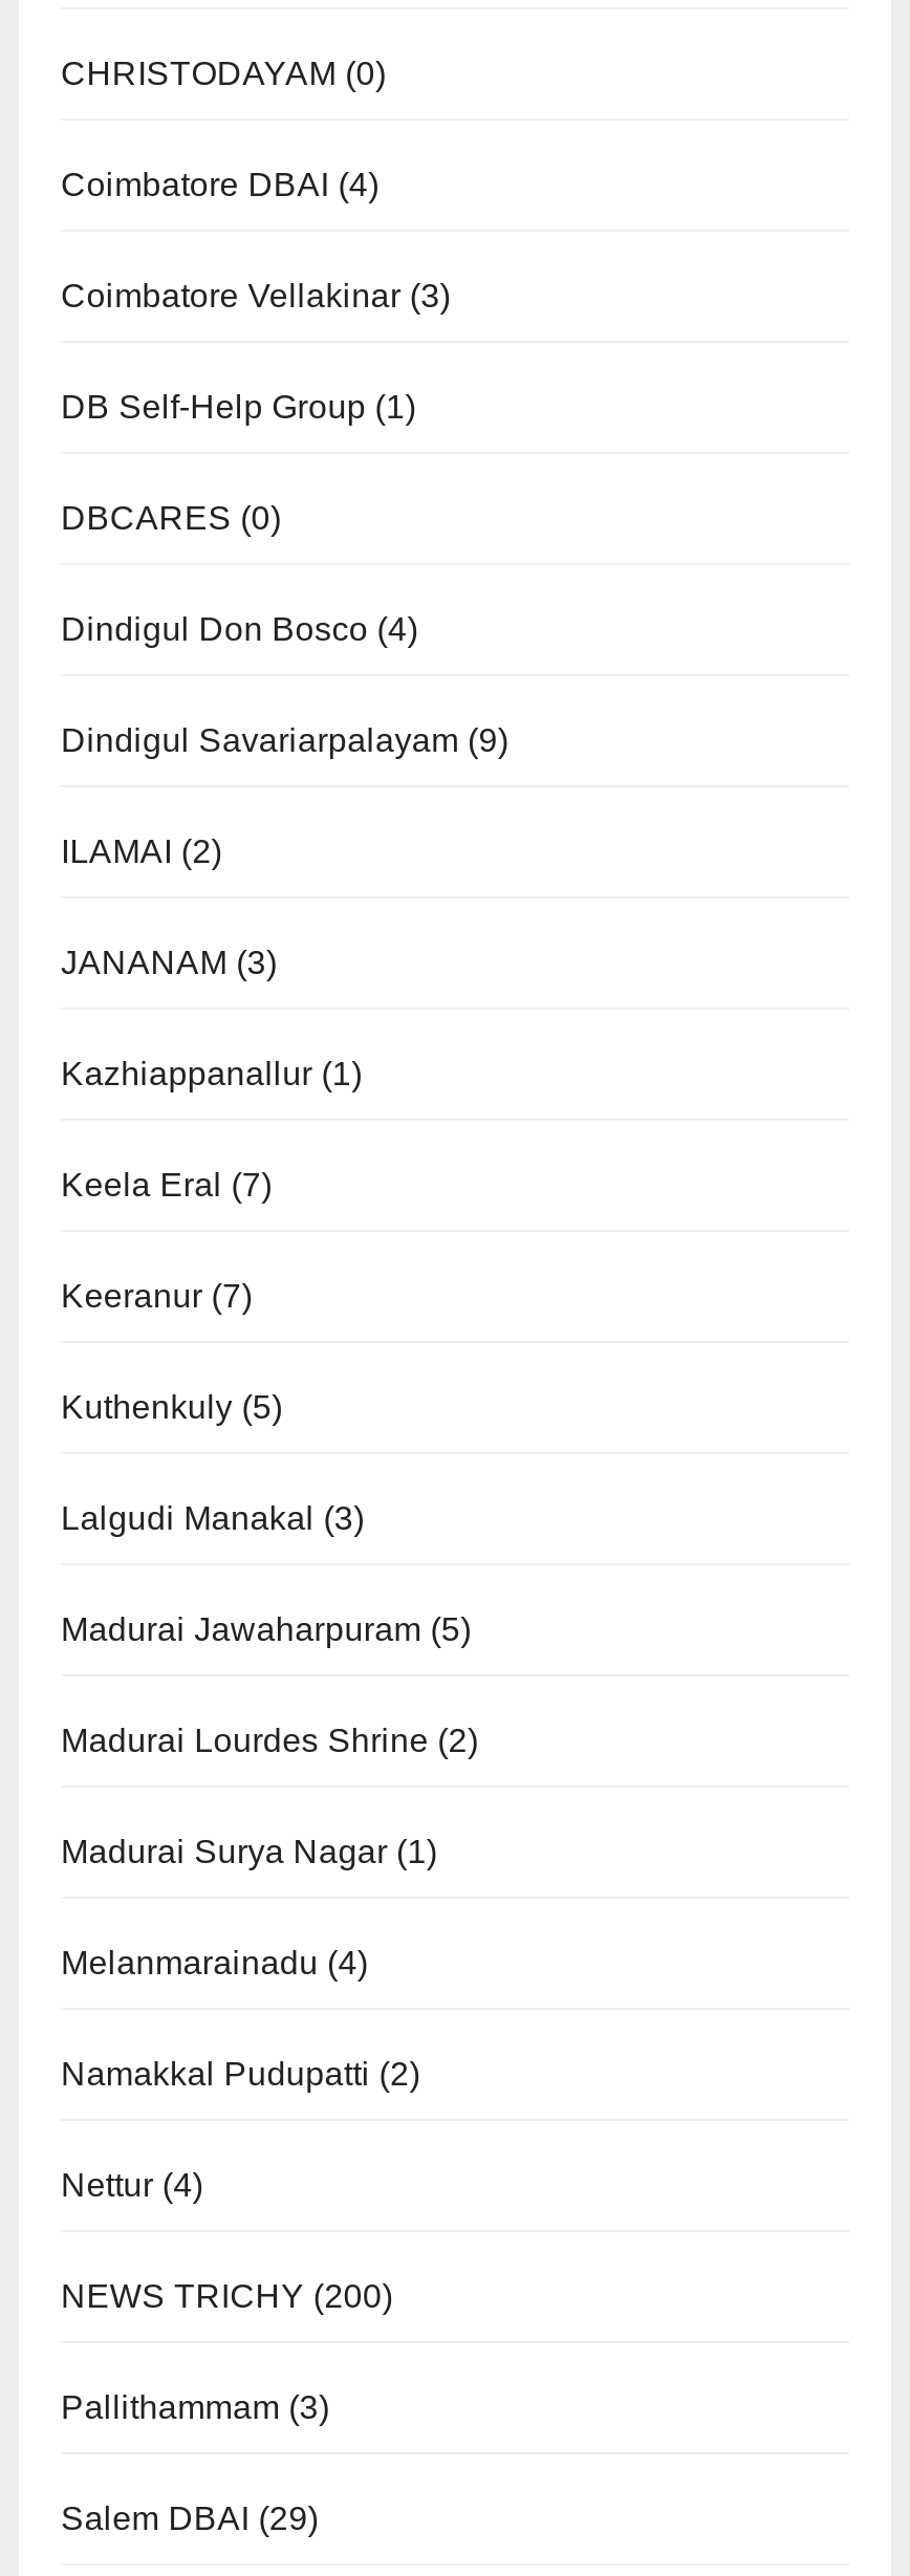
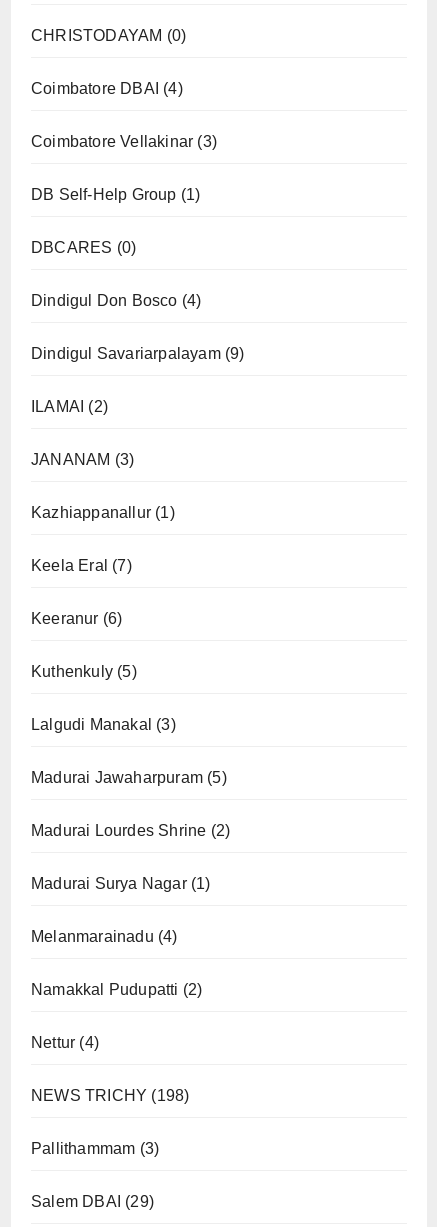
[61,1278,252,1313] Keeranur (7) -> [31,610,122,627] Keeranur (6)
[61,2278,393,2314] NEWS TRICHY (200) -> [31,1087,189,1104] NEWS TRICHY (198)

